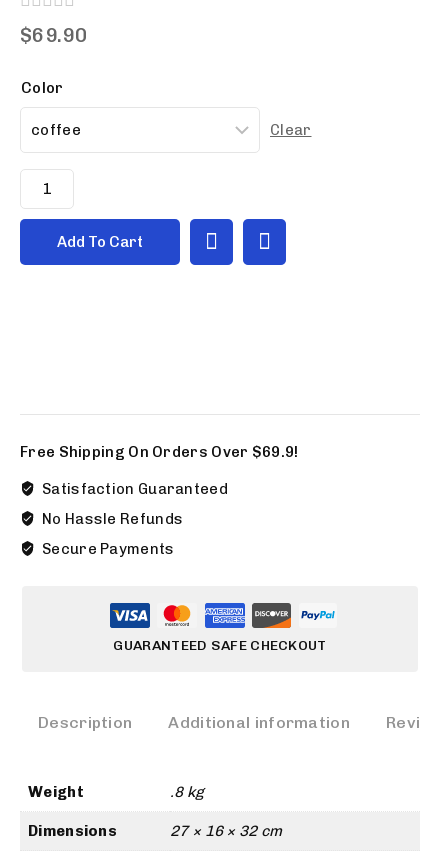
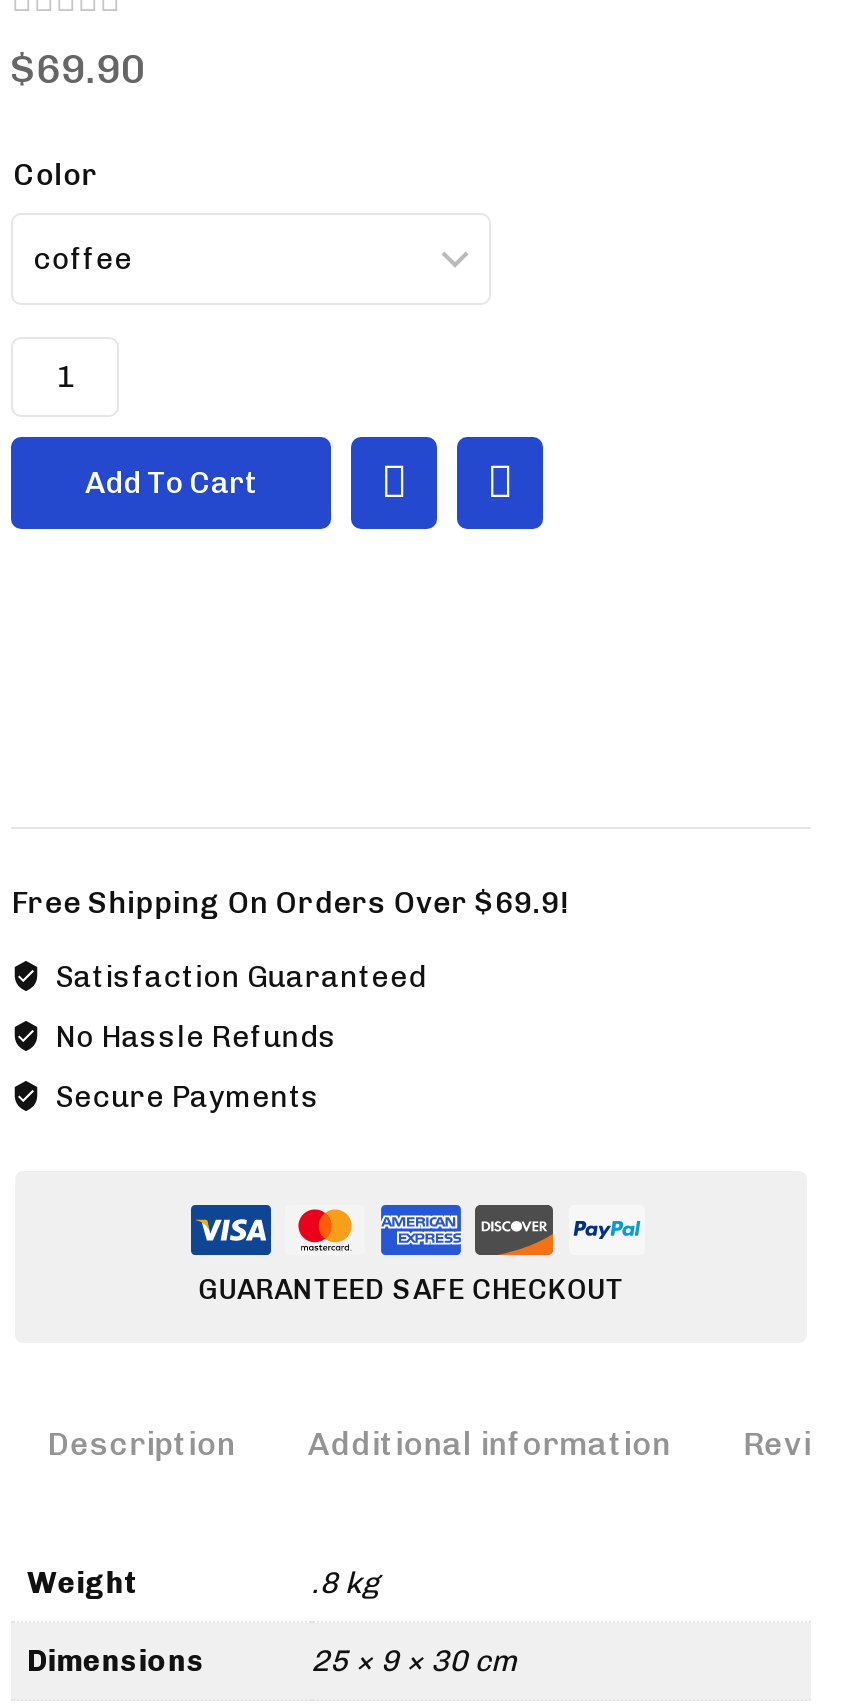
[270,121,311,139] Clear -> none
[170,822,282,840] 27 × 16 × 32 cm -> [311,1644,517,1680] 25 × 9 × 30 cm

